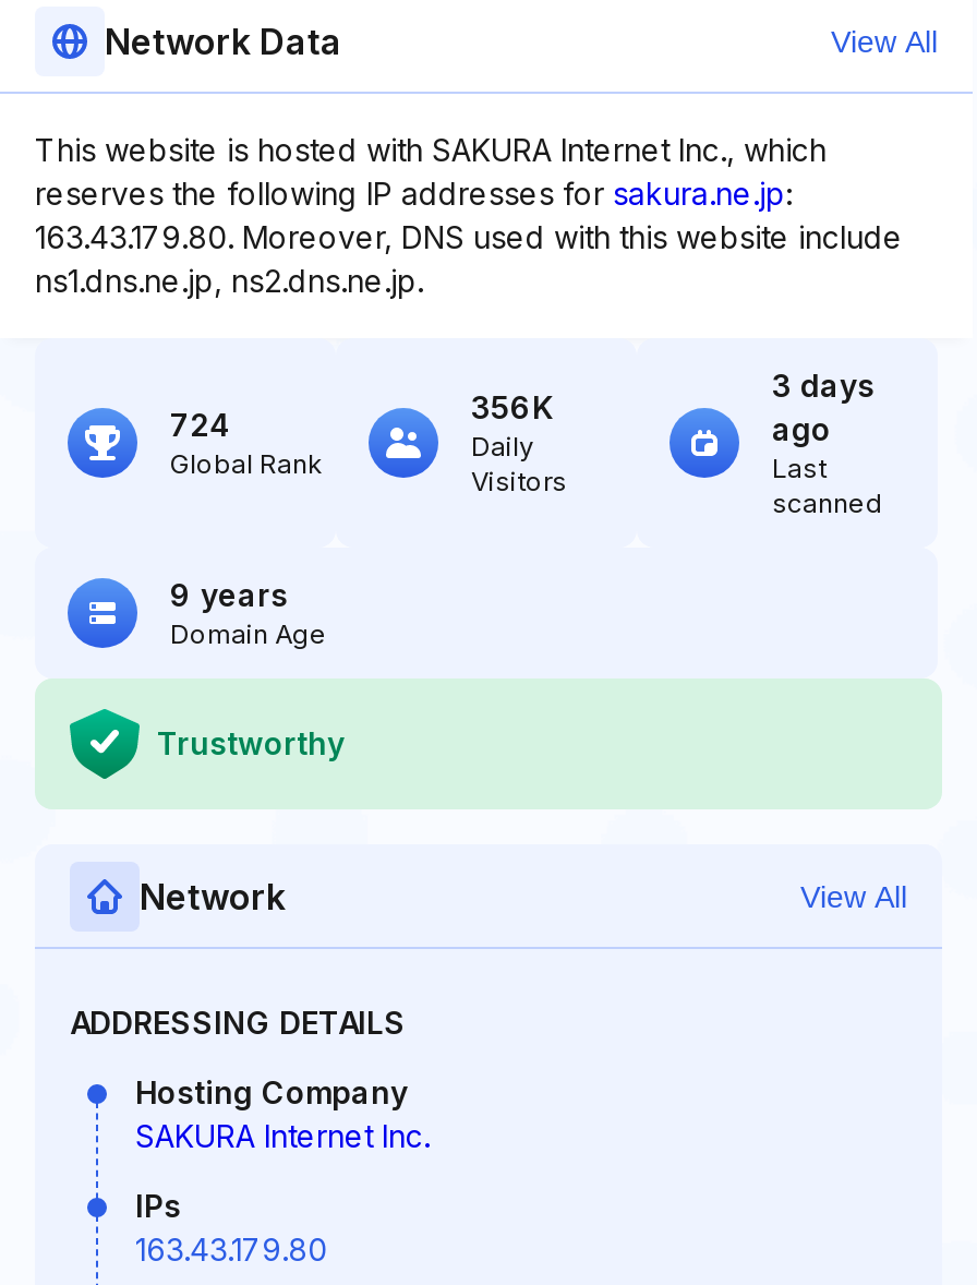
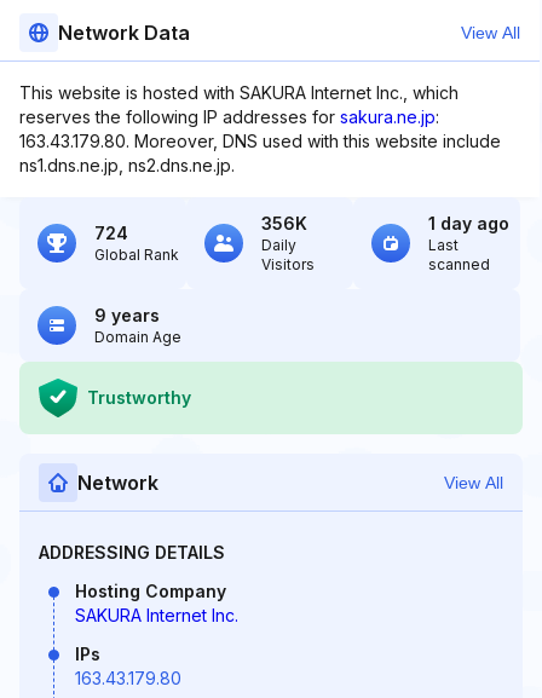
[772,367,875,447] 3 days | ago -> [428,213,509,233] 1 day ago

